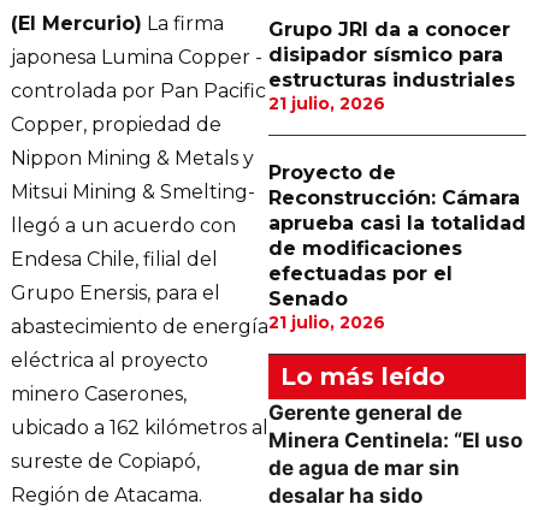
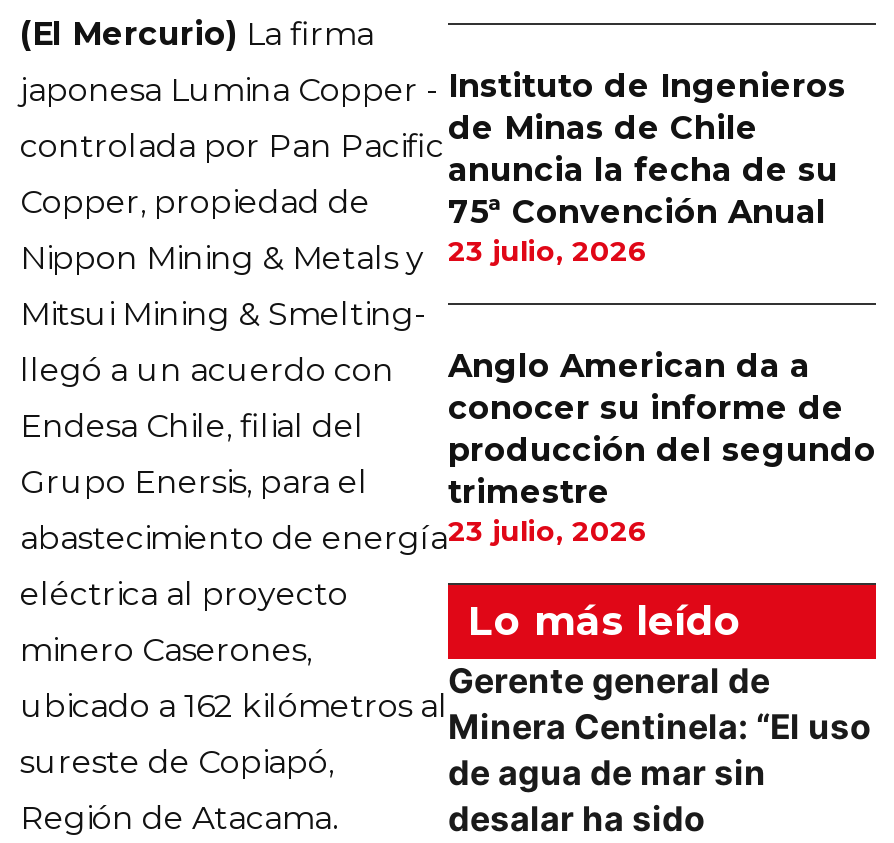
[268,18,515,114] Grupo JRI da a conocer | disipador sísmico para | estructuras industriales | 21 julio, 2026 -> [448,67,846,269] Instituto de Ingenieros | de Minas de Chile | anuncia la fecha de su | 75ª Convención Anual | 23 julio, 2026
[268,161,526,333] Proyecto de | Reconstrucción: Cámara | aprueba casi la totalidad | de modificaciones | efectuadas por el | Senado | 21 julio, 2026 -> [448,347,876,549] Anglo American da a | conocer su informe de | producción del segundo | trimestre | 23 julio, 2026

